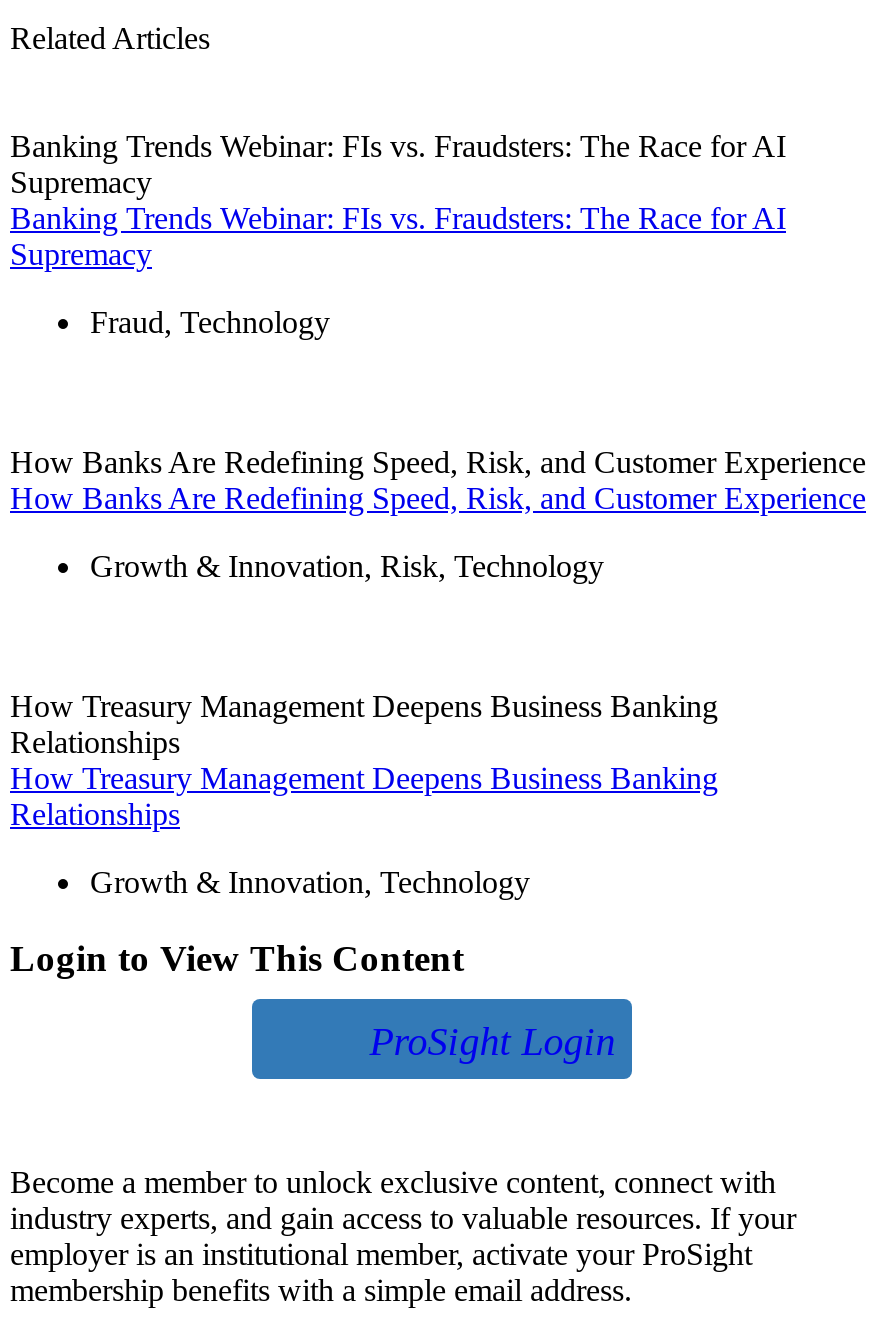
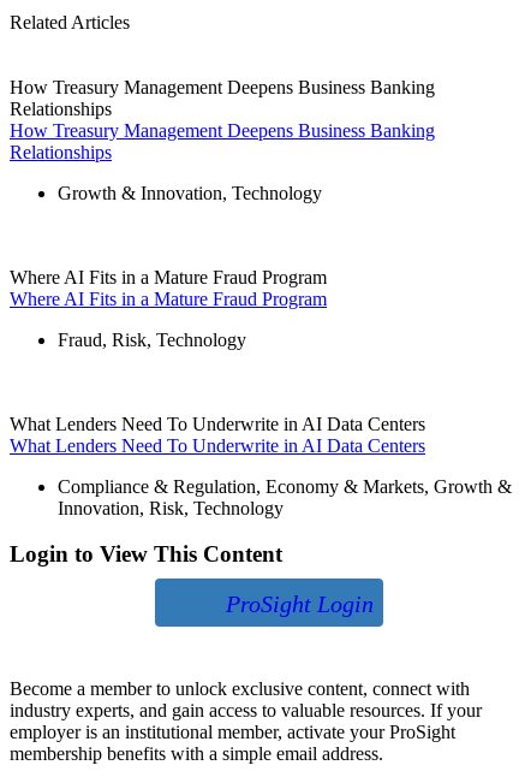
[10,128,786,338] Banking Trends Webinar: FIs vs. Fraudsters: The Race for AI | Supremacy | Banking Trends Webinar: FIs vs. Fraudsters: The Race for AI | Supremacy | Fraud, Technology -> none
[10,444,866,582] How Banks Are Redefining Speed, Risk, and Customer Experience | How Banks Are Redefining Speed, Risk, and Customer Experience | Growth & Innovation, Risk, Technology -> none
moved [10,688,718,898] -> [10,76,435,203]: How Treasury Management Deepens Business Banking | Relationships | How Treasury Management Deepens Business Banking | Relationships | Growth & Innovation, Technology
none -> [10,267,327,350] Where AI Fits in a Mature Fraud Program | Where AI Fits in a Mature Fraud Program | Fraud, Risk, Technology
none -> [10,413,512,518] What Lenders Need To Underwrite in AI Data Centers | What Lenders Need To Underwrite in AI Data Centers | Compliance & Regulation, Economy & Markets, Growth & | Innovation, Risk, Technology

